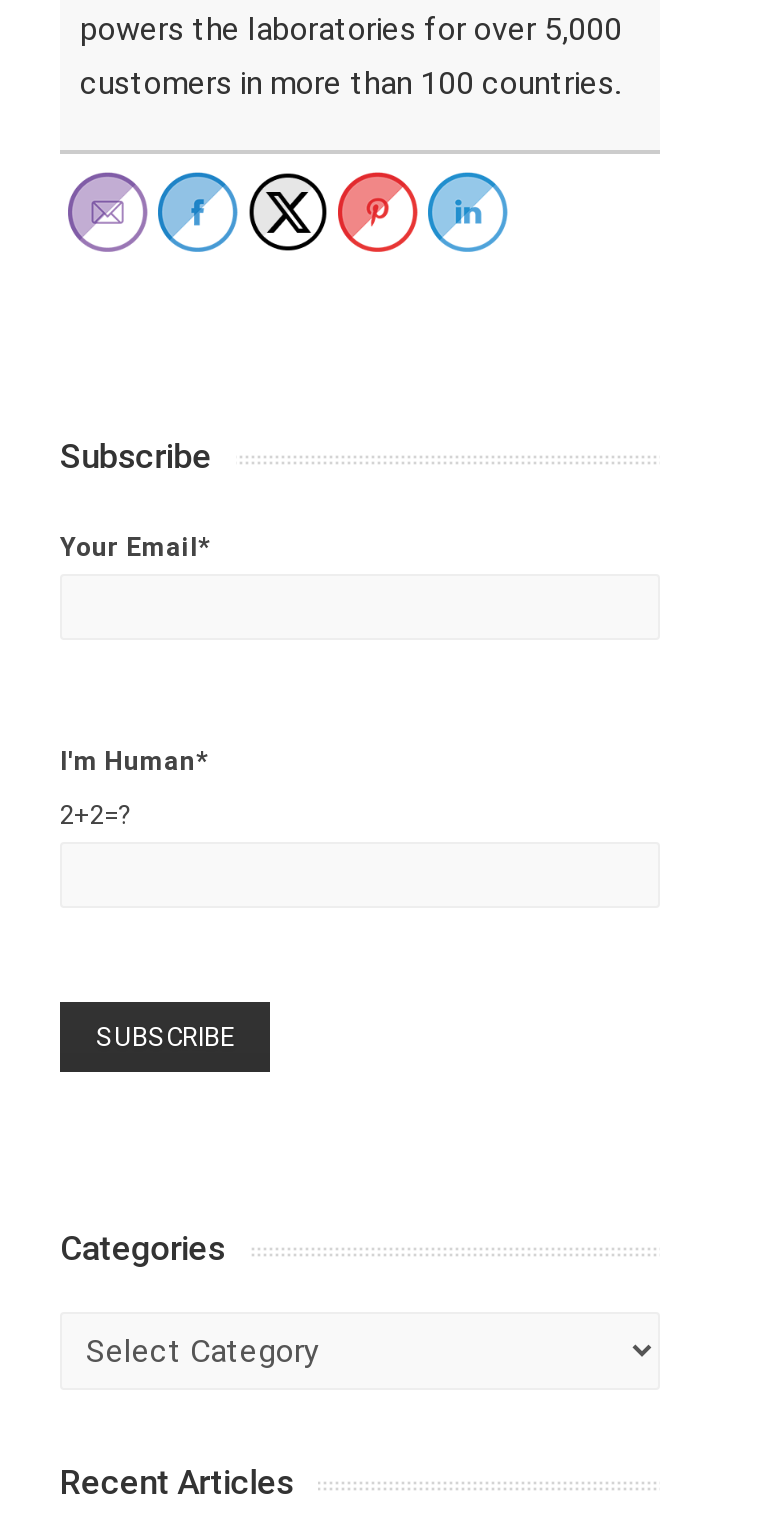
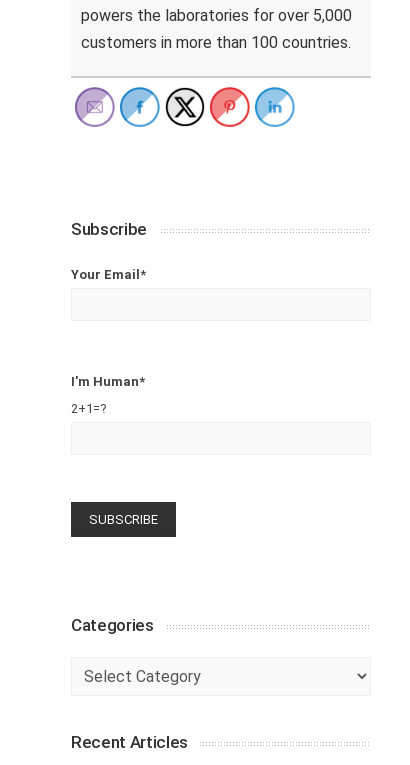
[60,800,132,830] 2+2=? -> [71,401,107,416] 2+1=?

